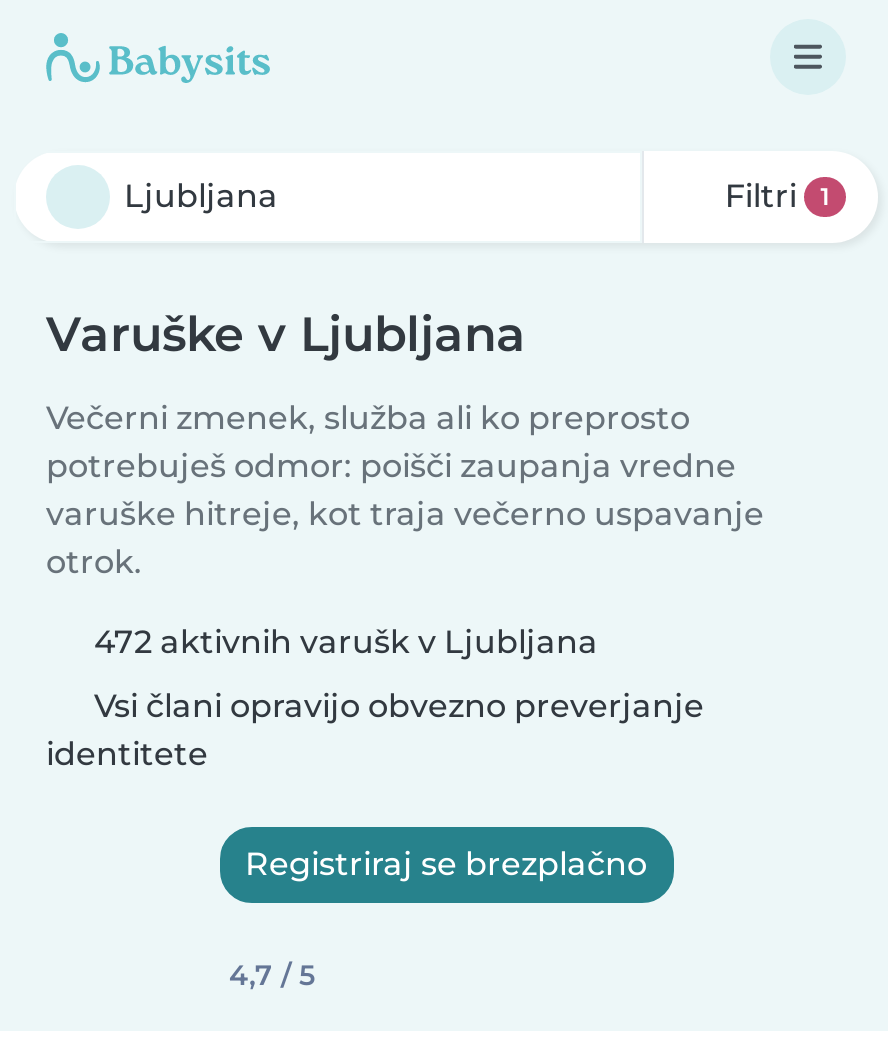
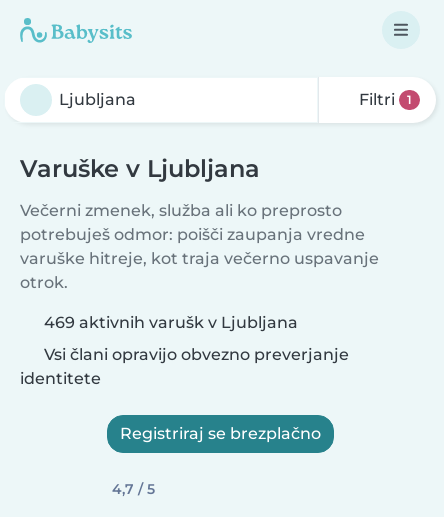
[94,623,598,661] 472 aktivnih varušk v Ljubljana -> [44,313,298,332] 469 aktivnih varušk v Ljubljana

